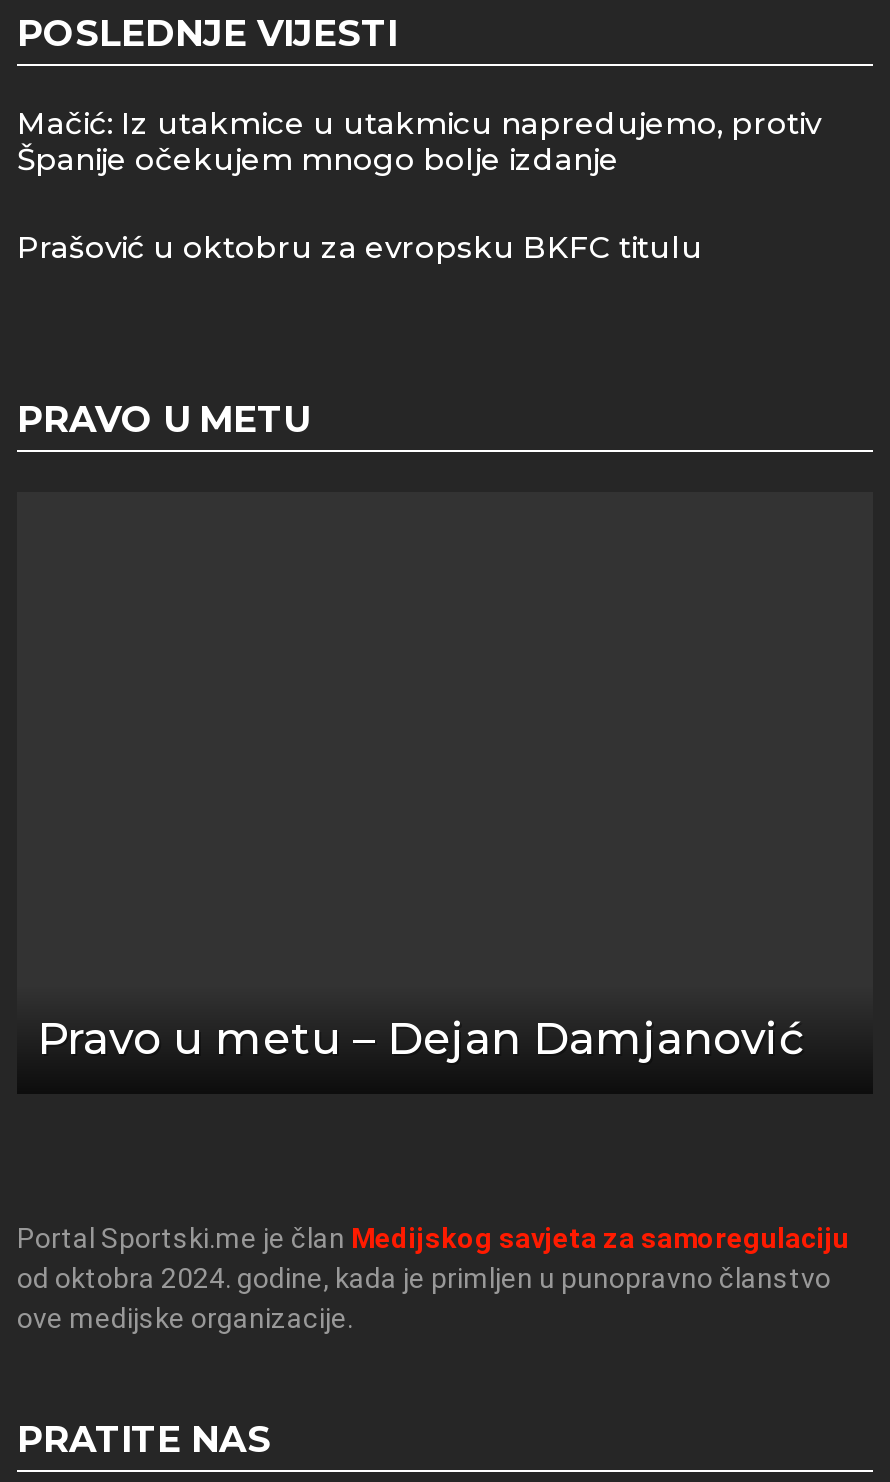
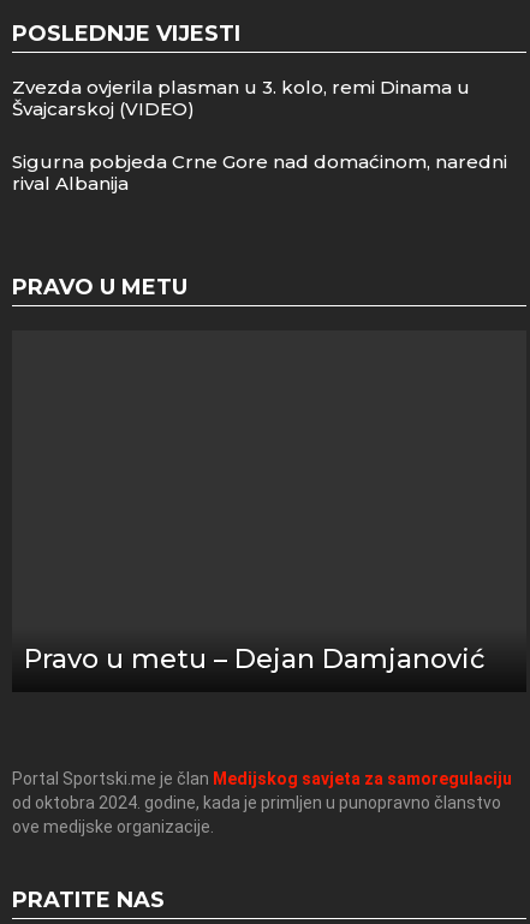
[17,104,821,178] Mačić: Iz utakmice u utakmicu napredujemo, protiv | Španije očekujem mnogo bolje izdanje -> [12,76,470,120] Zvezda ovjerila plasman u 3. kolo, remi Dinama u | Švajcarskoj (VIDEO)
[17,228,703,266] Prašović u oktobru za evropsku BKFC titulu -> [12,150,507,195] Sigurna pobjeda Crne Gore nad domaćinom, naredni | rival Albanija

